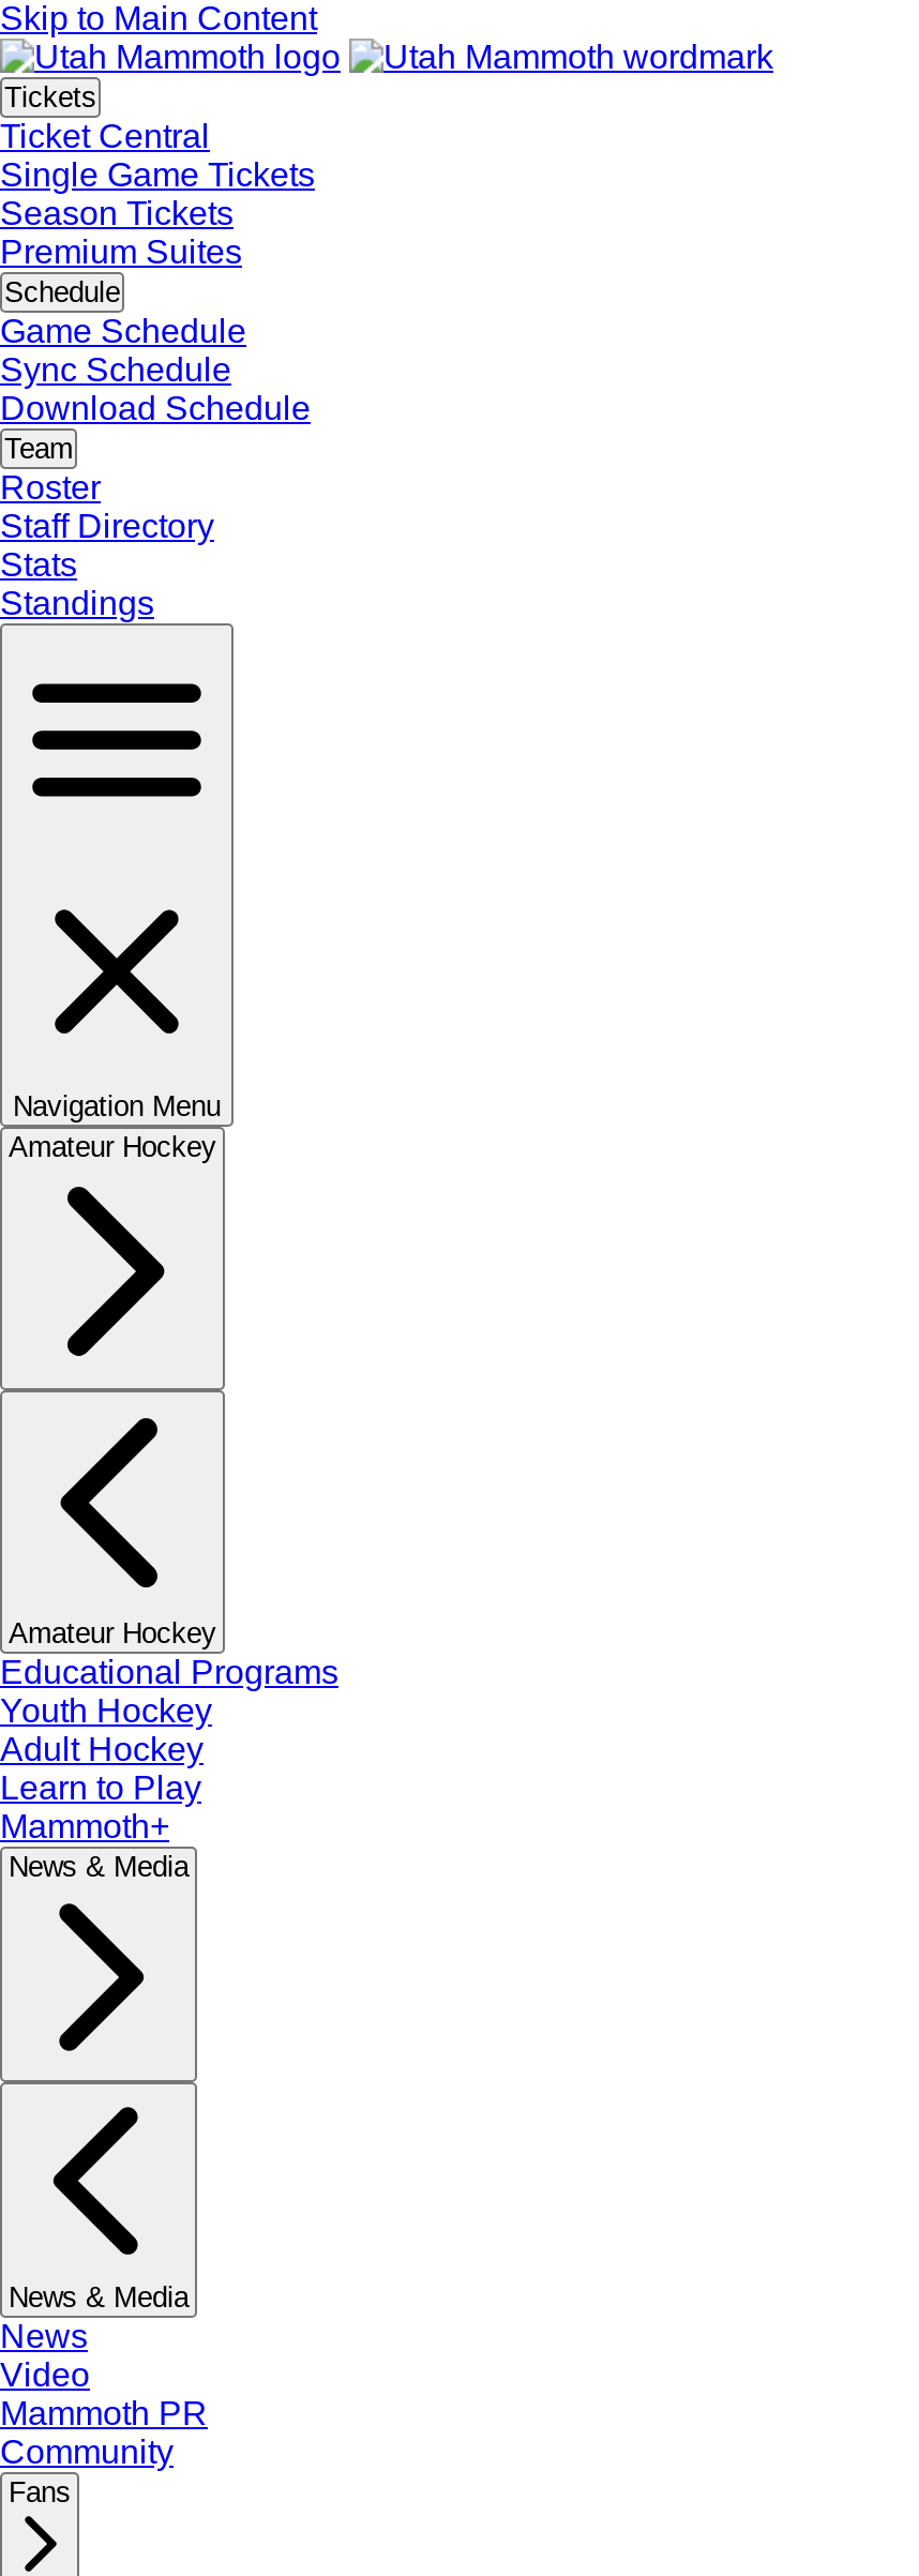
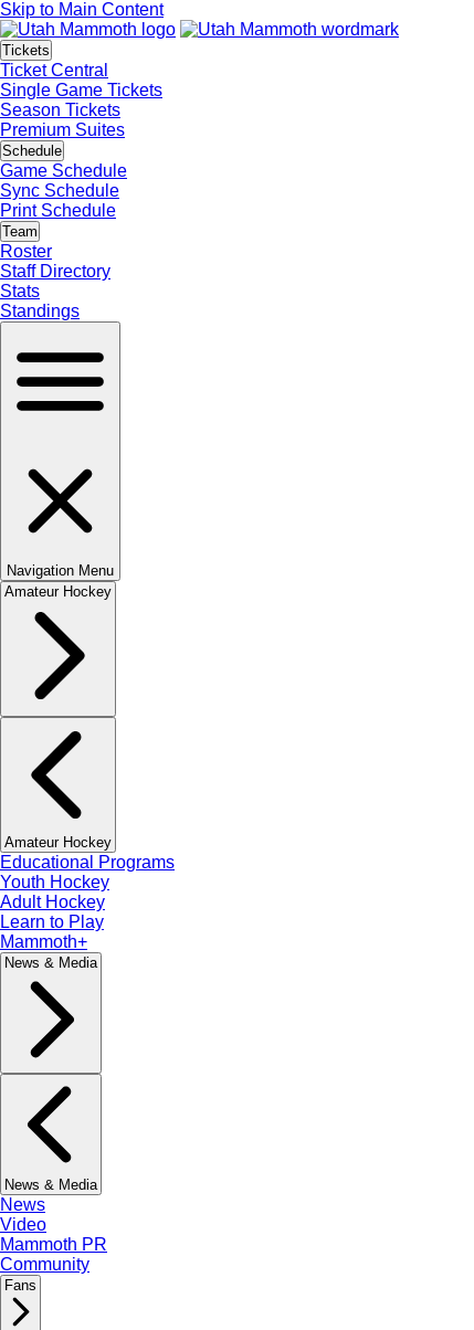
[0,390,311,426] Download Schedule -> [0,201,116,220] Print Schedule

